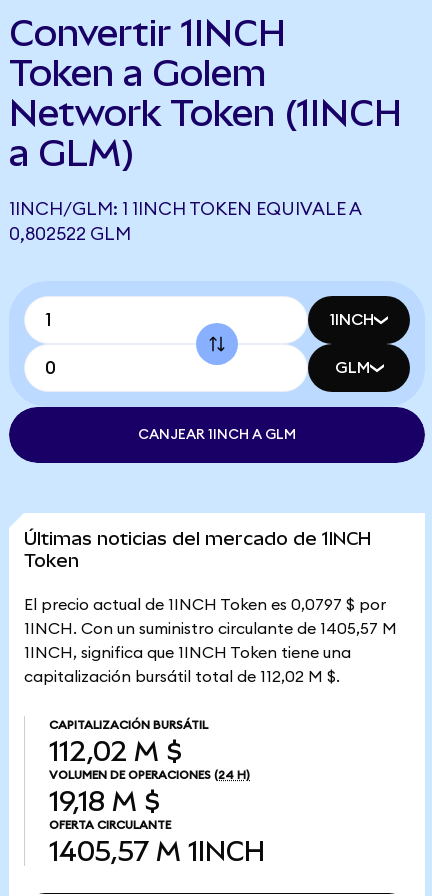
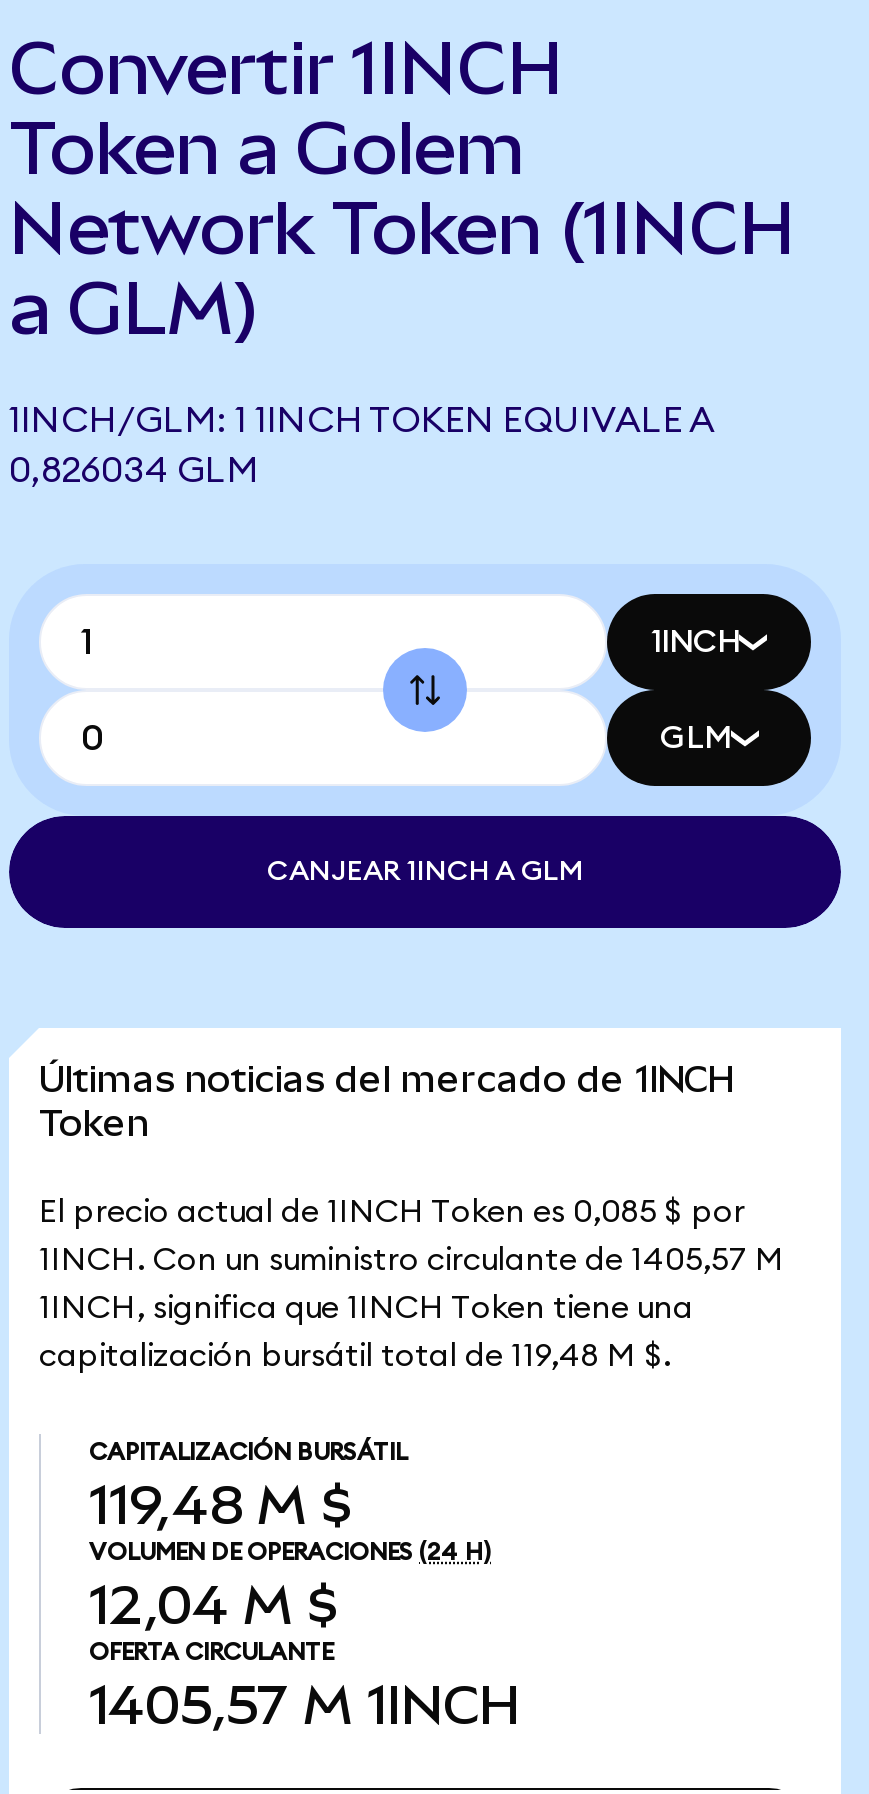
[9,225,131,243] 0,802522 GLM -> [9,452,259,488] 0,826034 GLM
[24,597,386,613] El precio actual de 1INCH Token es 0,0797 $ por -> [39,1196,745,1228] El precio actual de 1INCH Token es 0,085 $ por
[24,669,340,685] capitalización bursátil total de 112,02 M $. -> [39,1340,671,1372] capitalización bursátil total de 119,48 M $.
[49,736,182,767] 112,02 M $ -> [89,1474,353,1536] 119,48 M $
[49,786,160,817] 19,18 M $ -> [89,1574,339,1636] 12,04 M $

